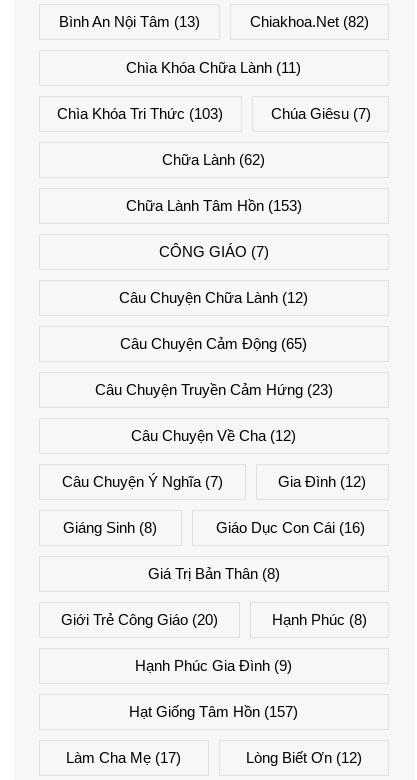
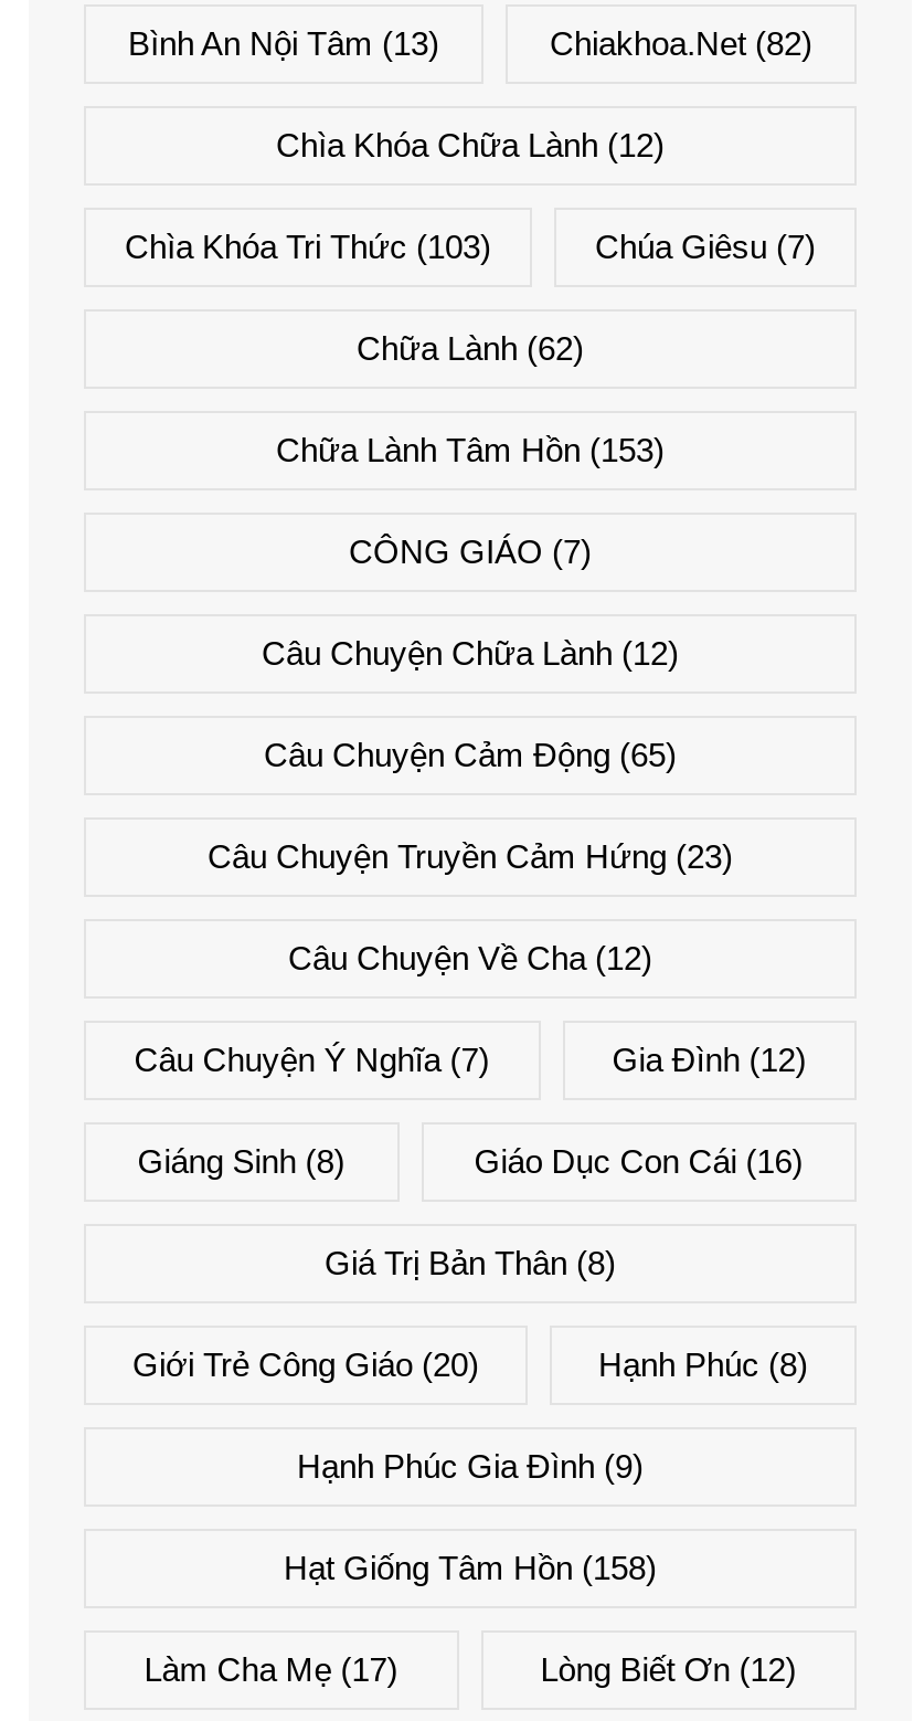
[126,59,301,76] Chìa Khóa Chữa Lành (11) -> [276,126,665,163] Chìa Khóa Chữa Lành (12)
[129,703,298,720] Hạt Giống Tâm Hồn (157) -> [284,1549,657,1586] Hạt Giống Tâm Hồn (158)

